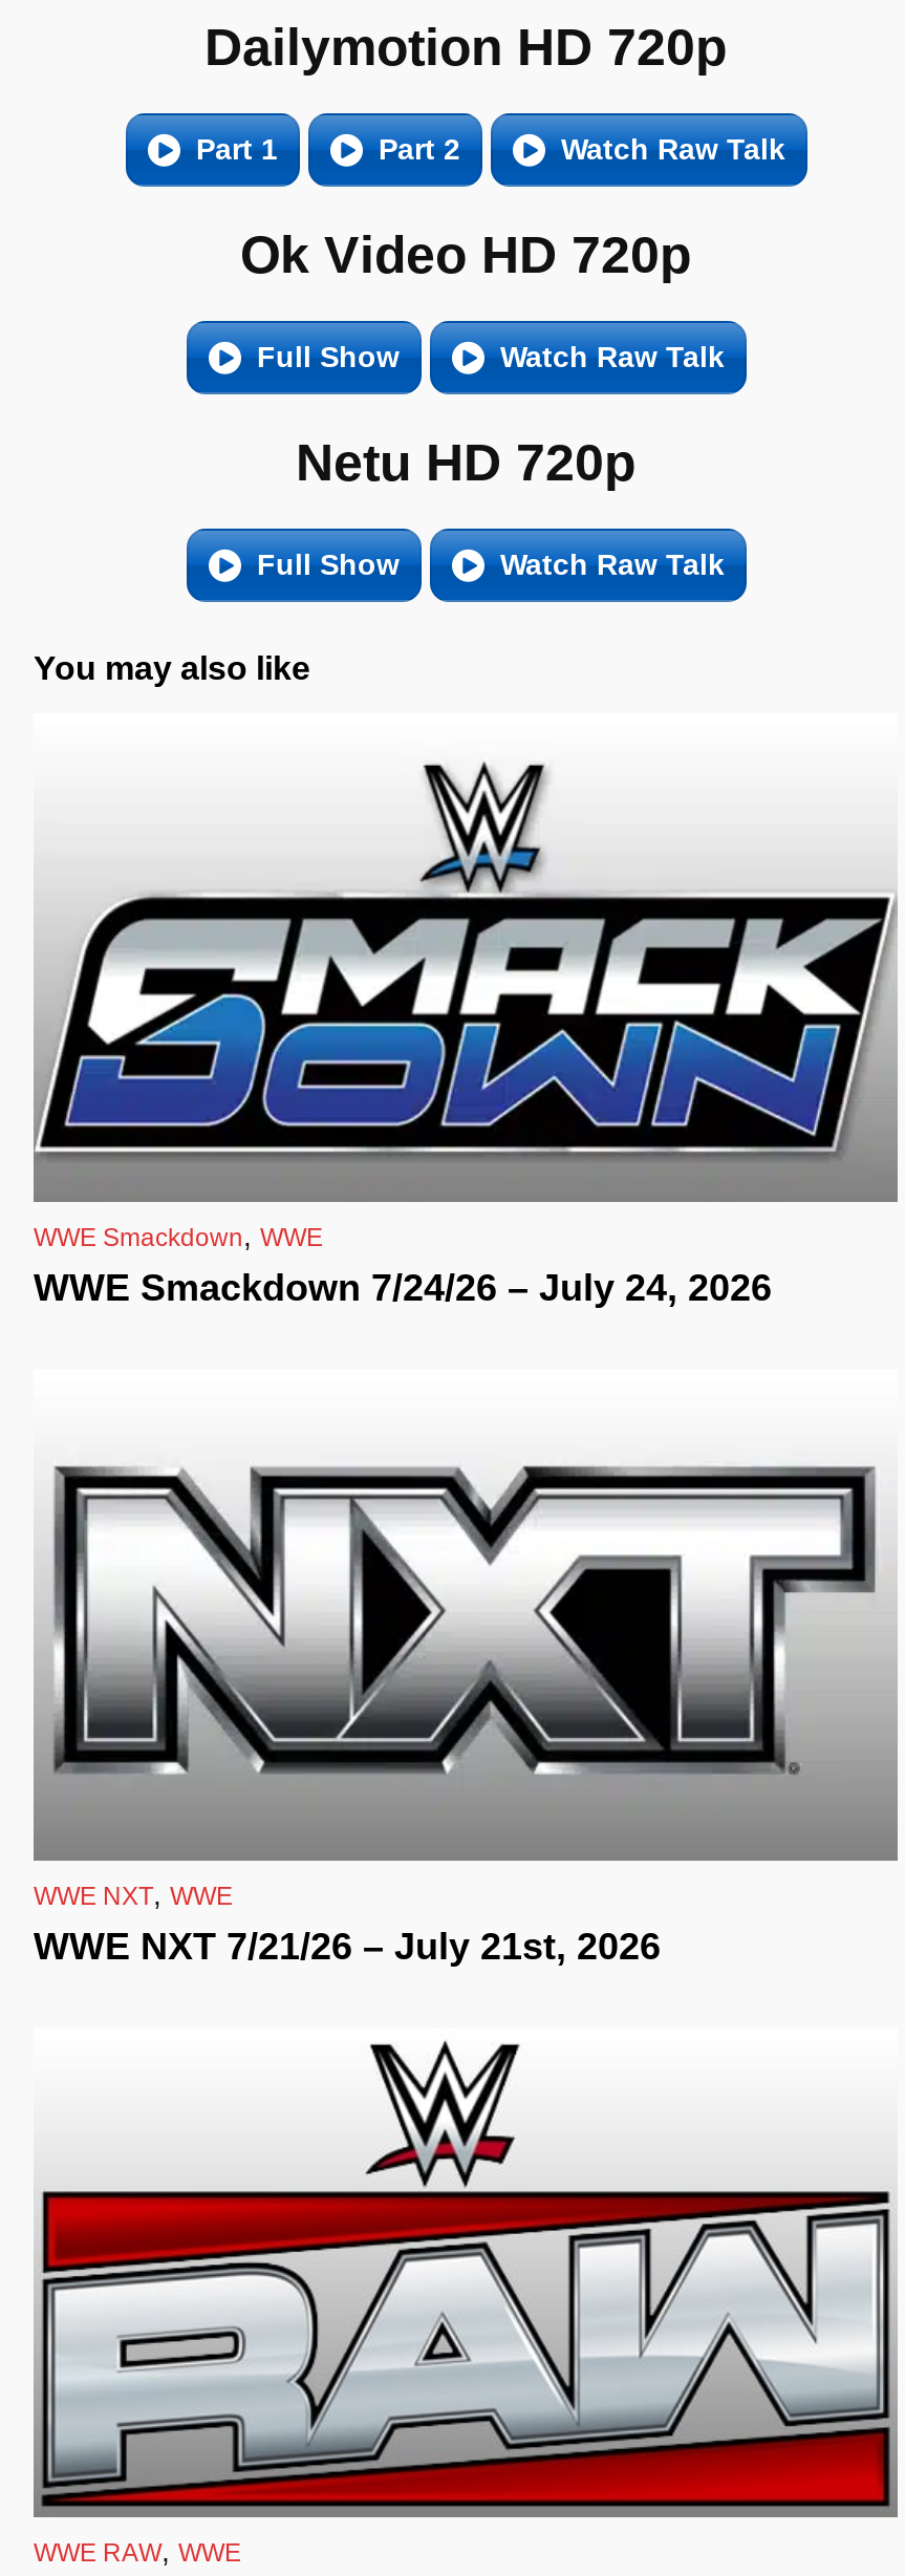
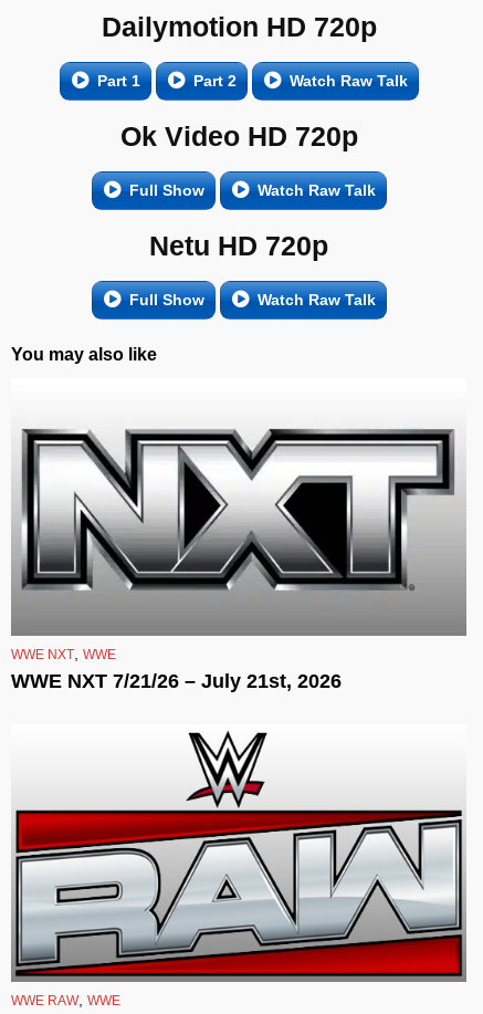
[34,761,896,1309] [image] | WWE Smackdown, WWE | WWE Smackdown 7/24/26 – July 24, 2026 -> none

